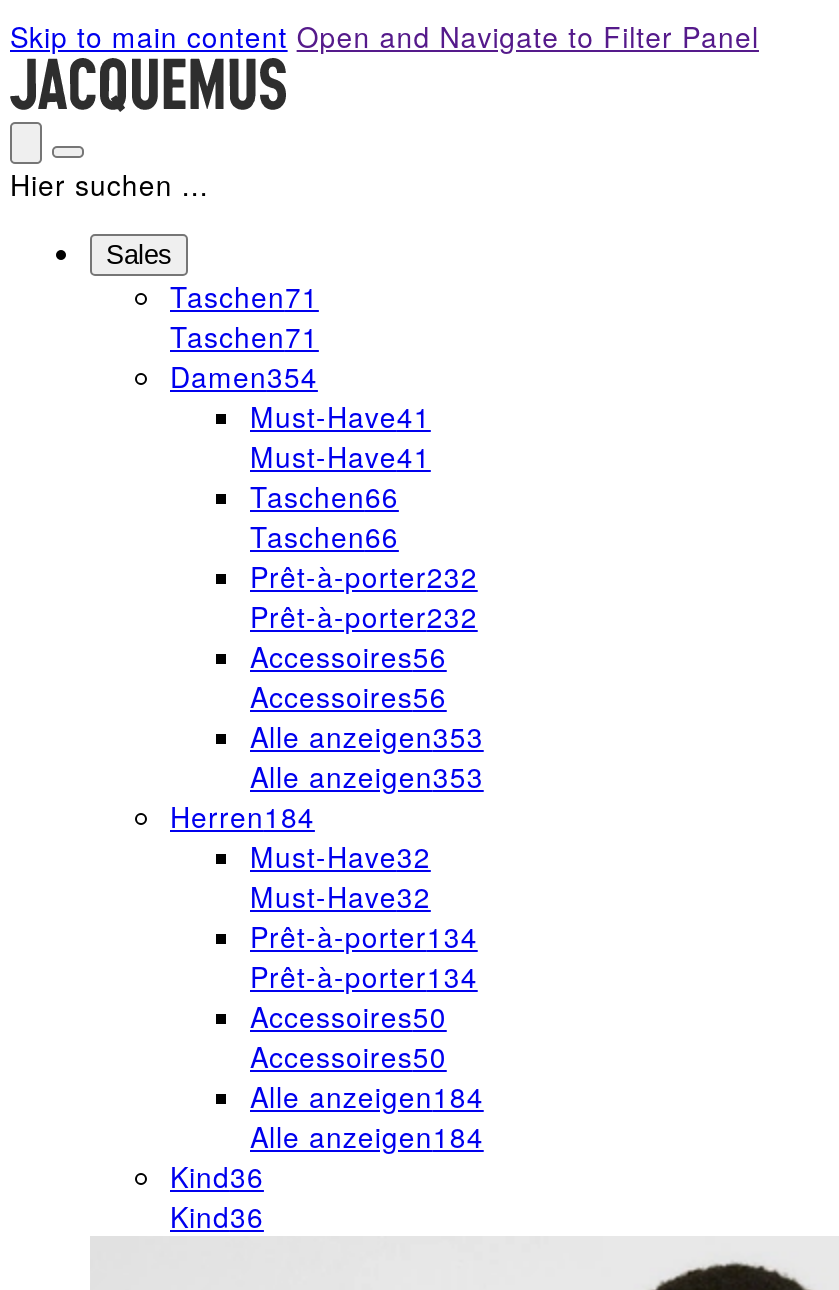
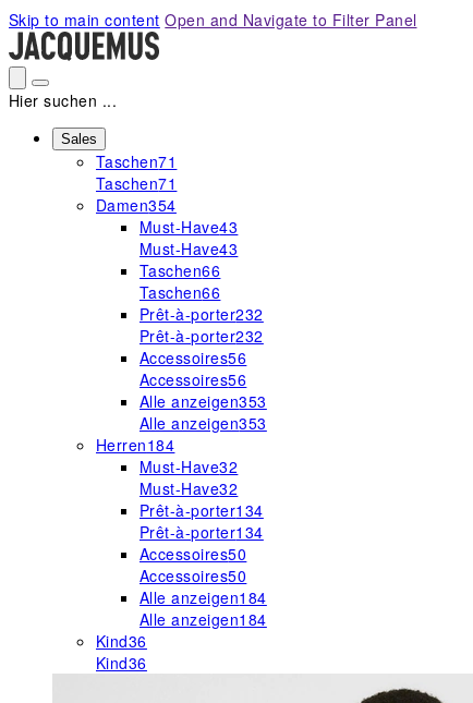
[250,396,431,436] Must-Have41 -> [140,216,238,238] Must-Have43
[250,436,431,476] Must-Have41 -> [140,238,238,259] Must-Have43

